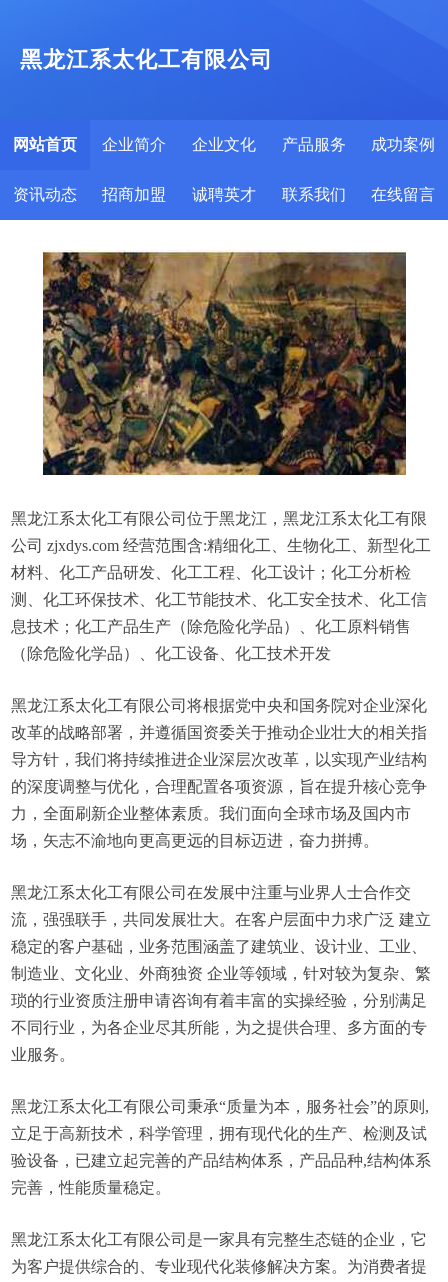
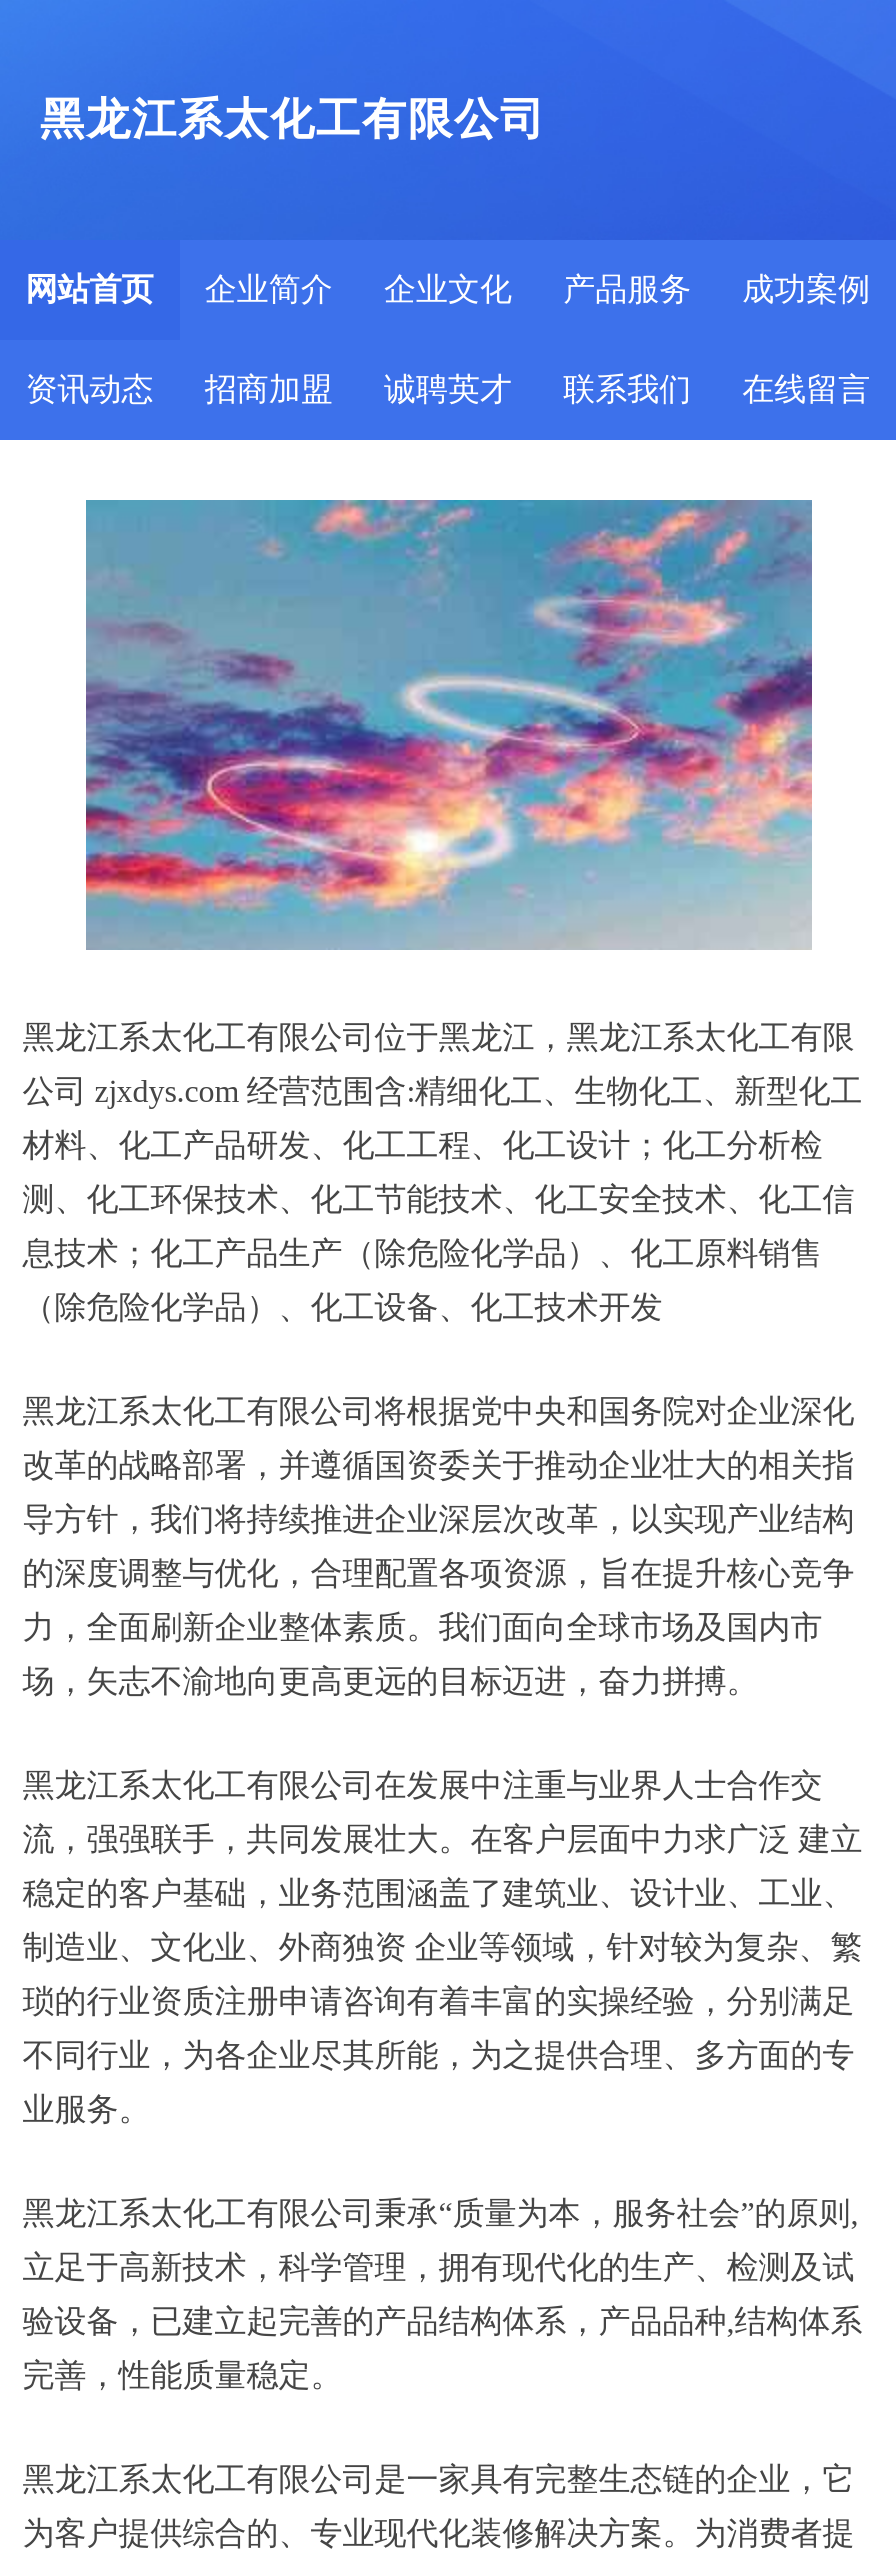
[42,250,407,476] [image] -> [84,498,814,952] [image]

